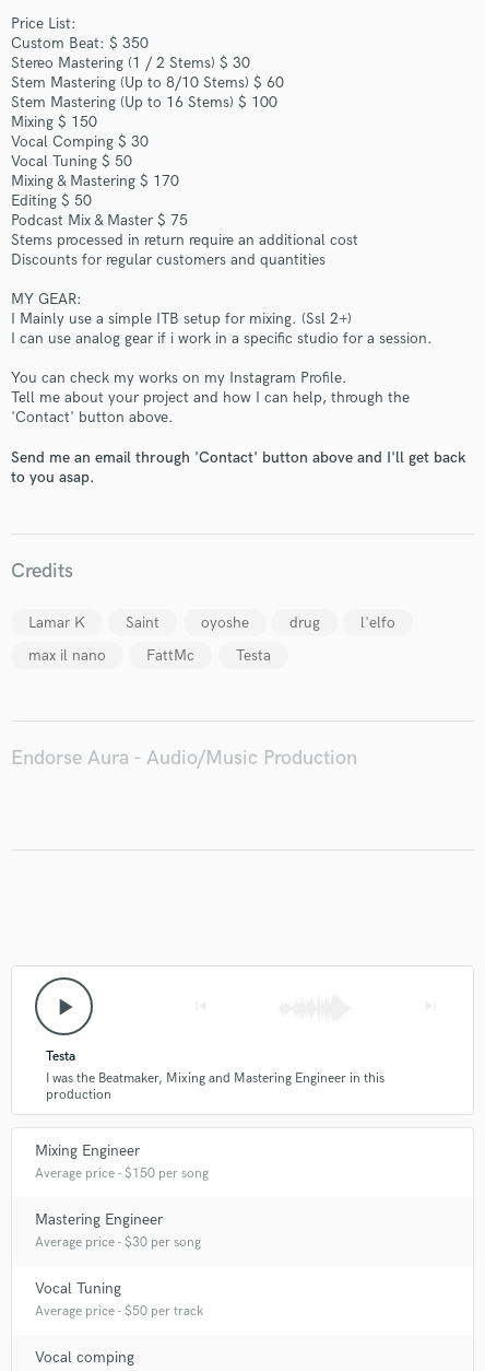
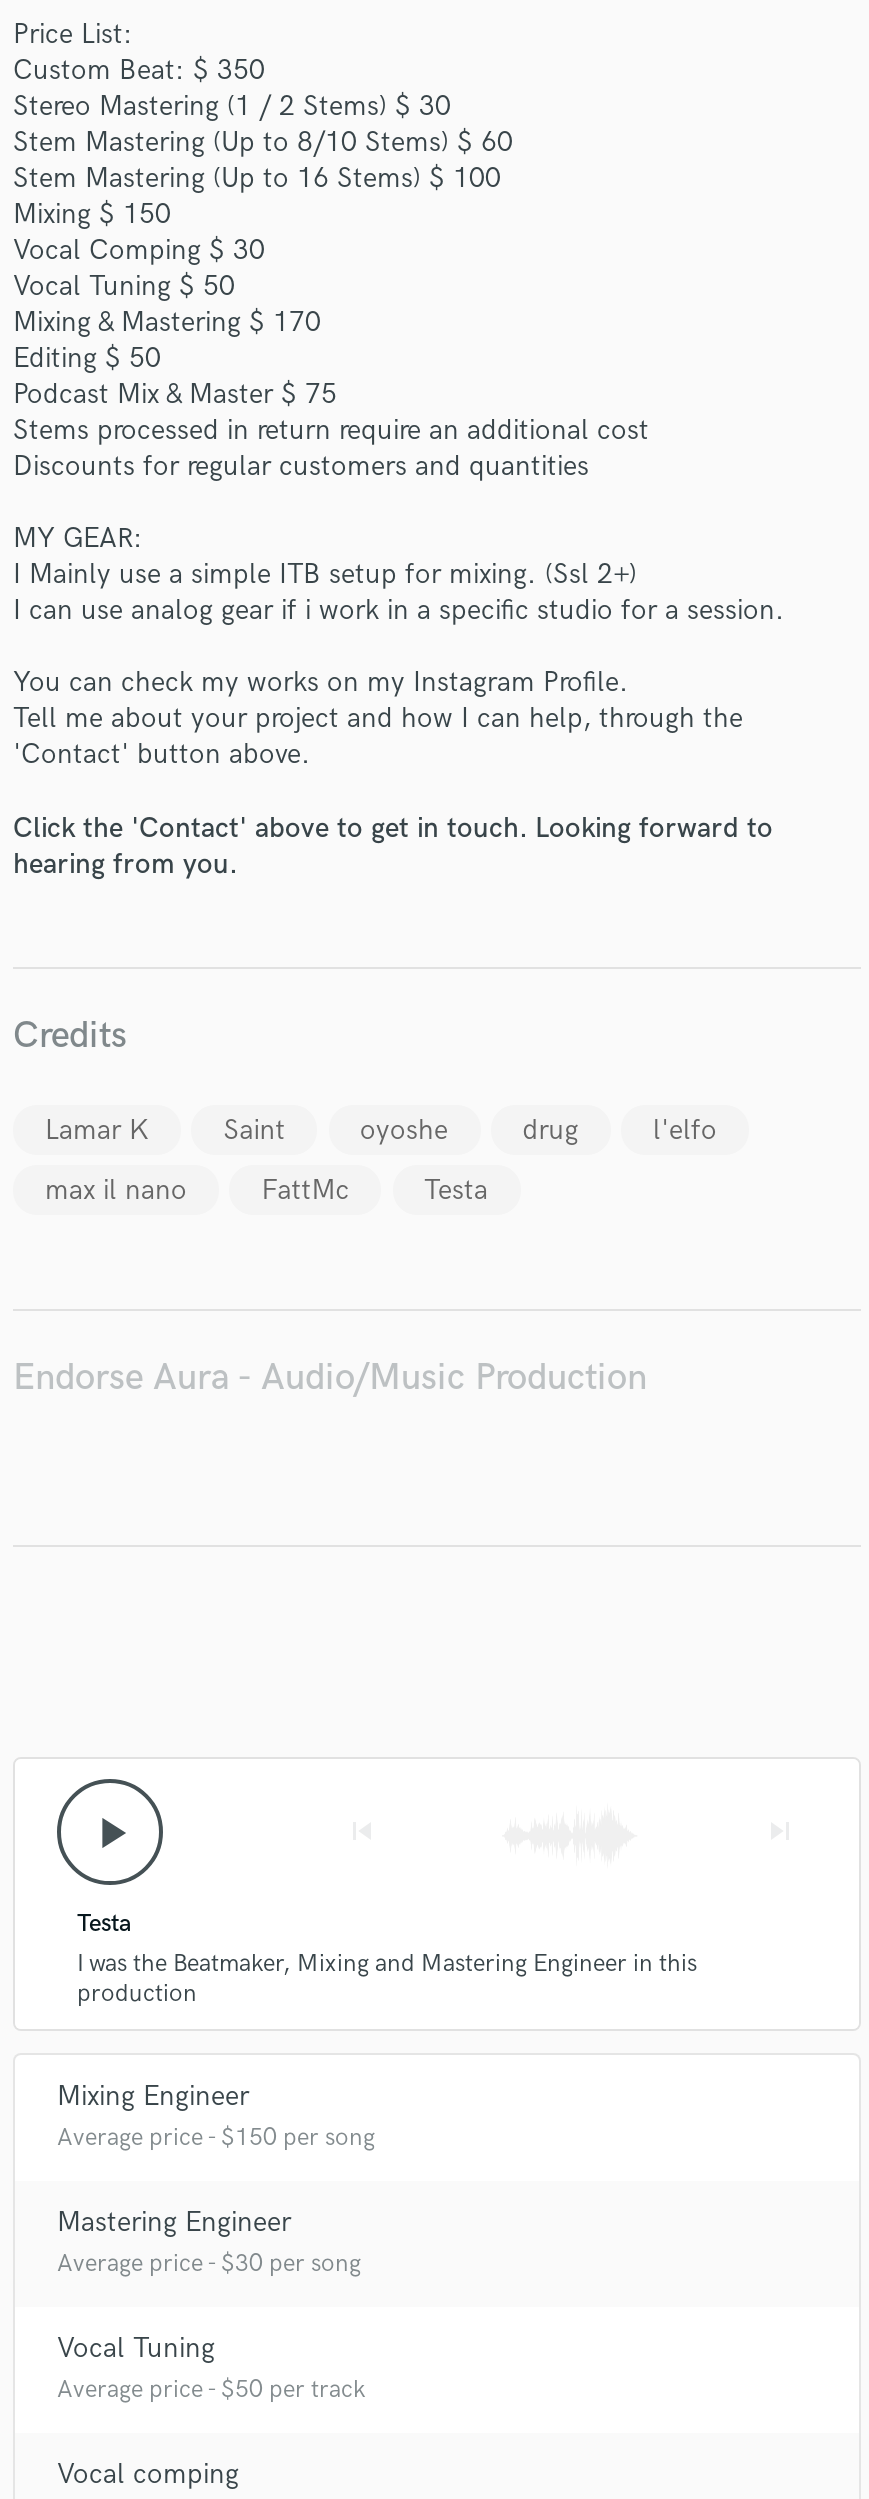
[11,448,465,486] Send me an email through 'Contact' button above and I'll get back | to you asap. -> [13,811,773,881] Click the 'Contact' above to get in touch. Looking forward to | hearing from you.

